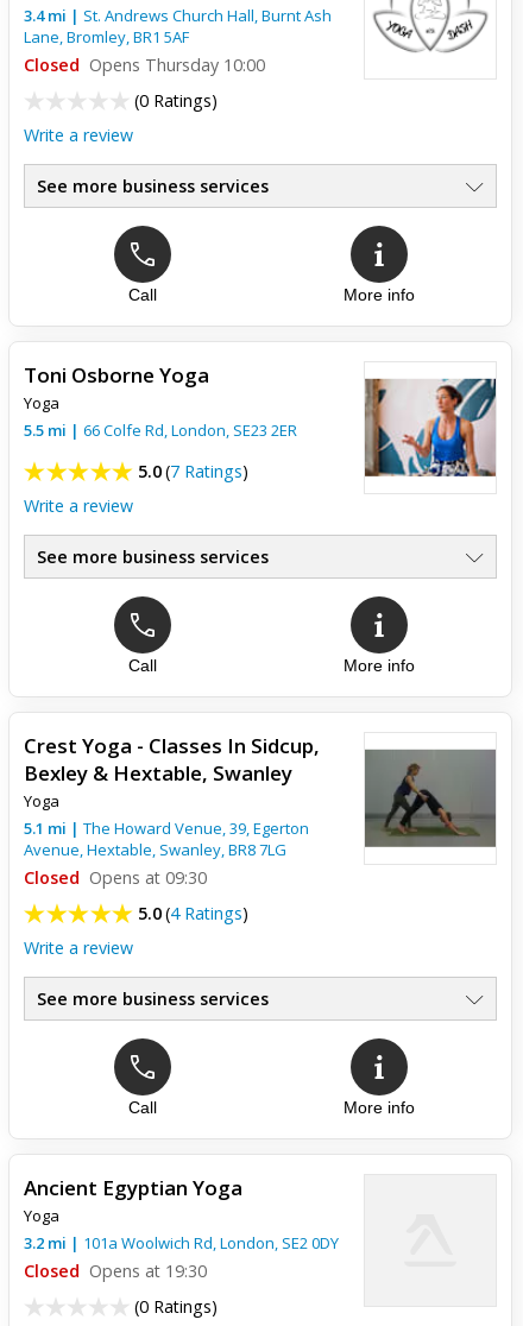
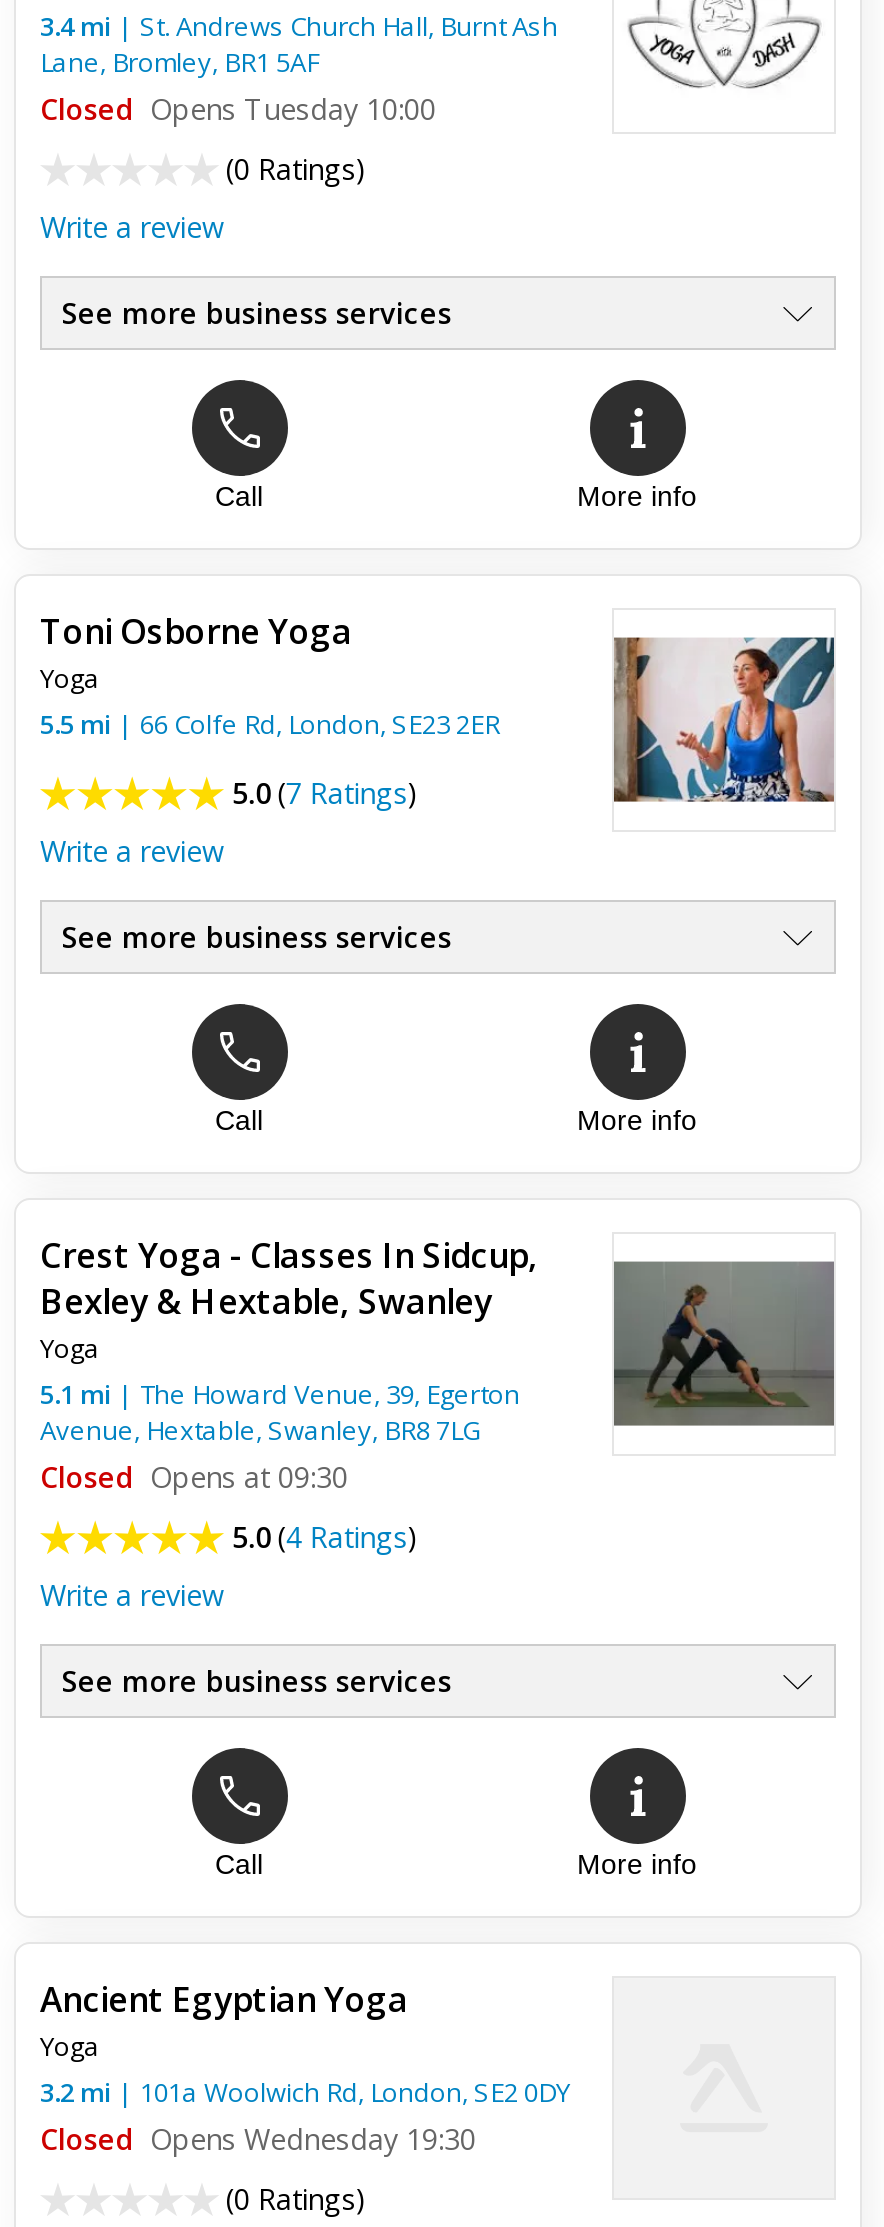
[24,53,265,76] Closed Opens Thursday 10:00 -> [40,90,436,128] Closed Opens Tuesday 10:00
[24,1259,207,1282] Closed Opens at 19:30 -> [40,2120,476,2158] Closed Opens Wednesday 19:30

